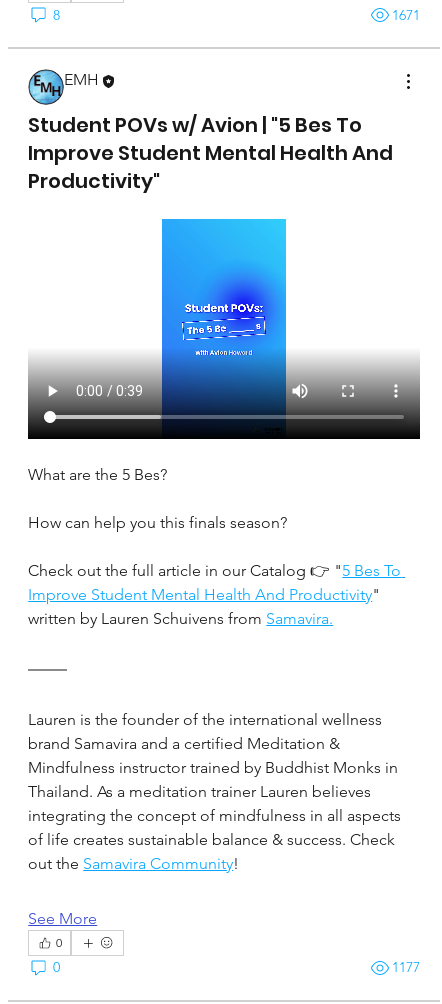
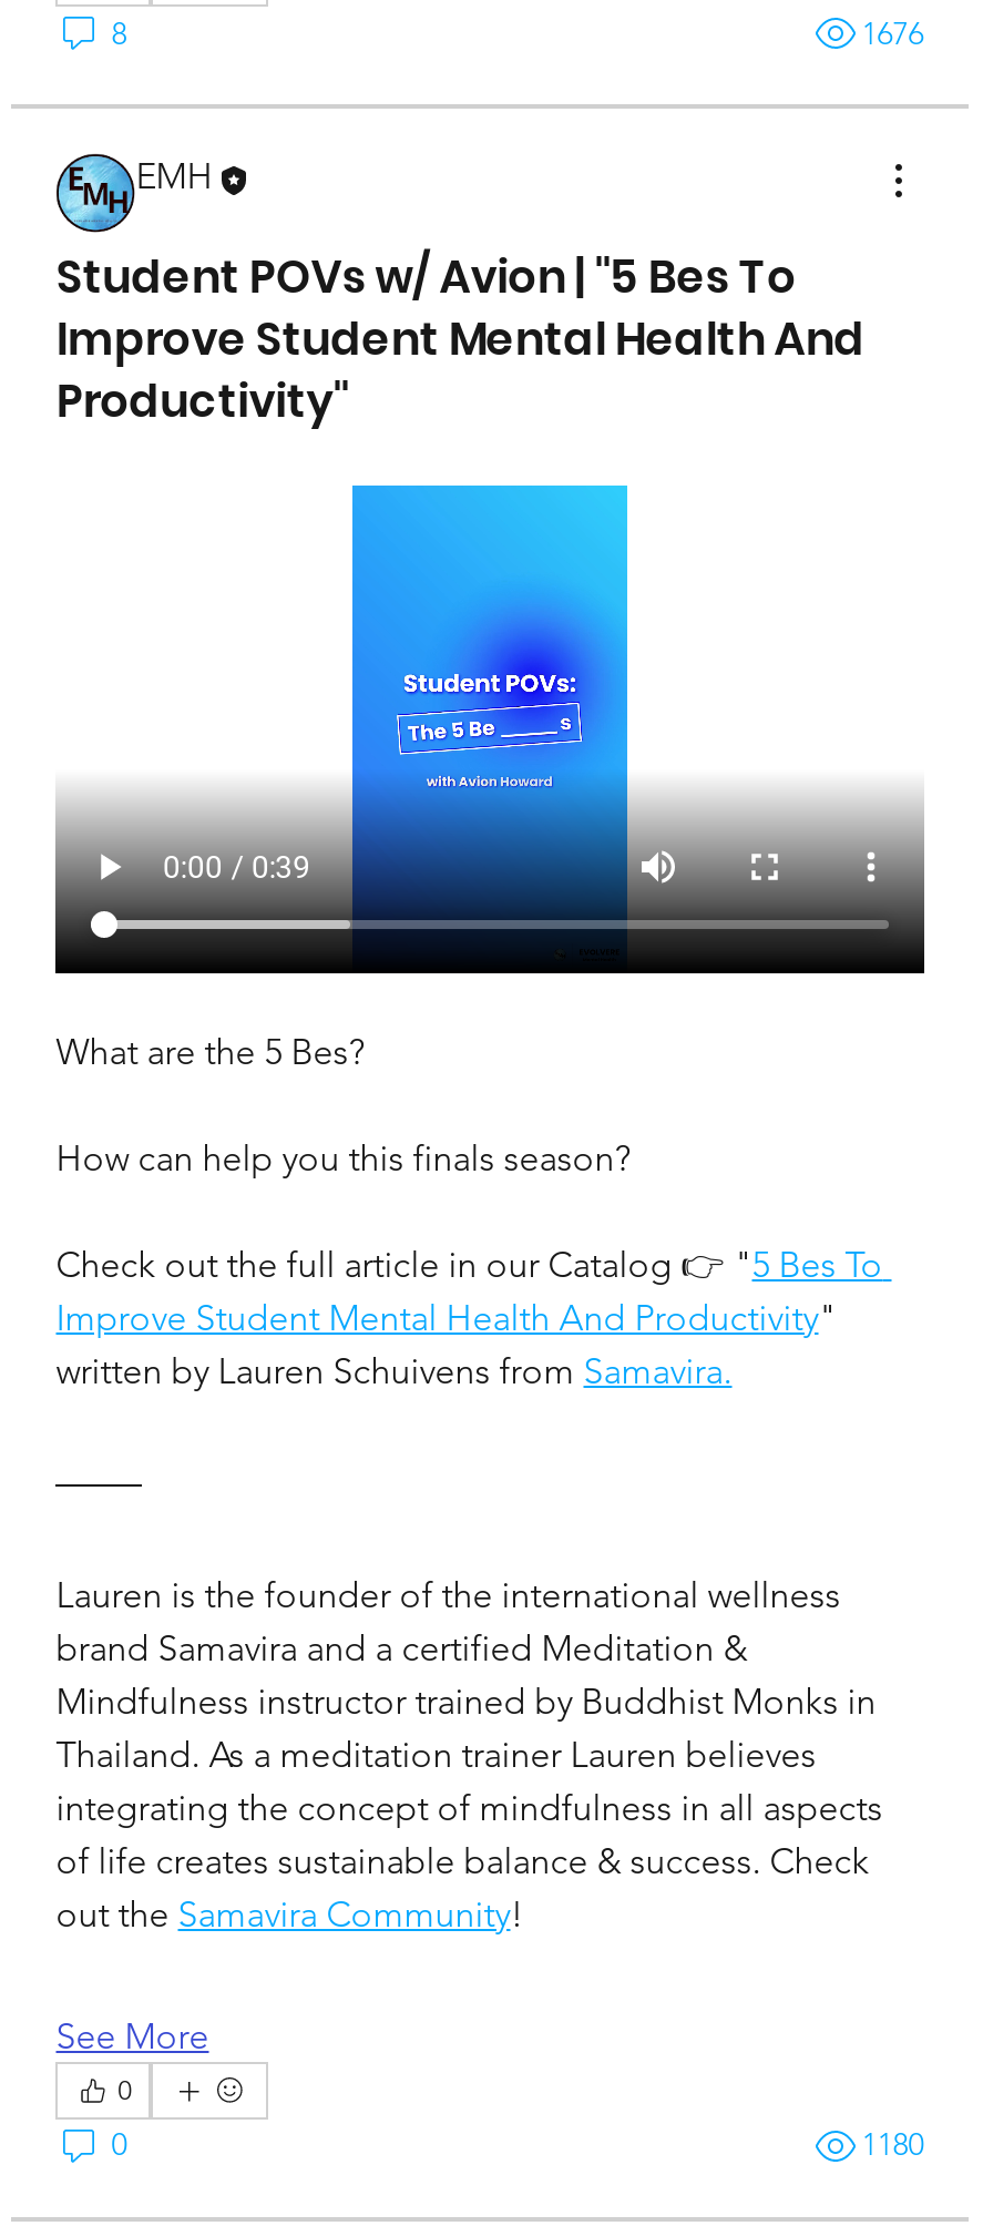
[392,6,420,24] 1671 -> [862,13,924,53] 1676
[392,958,420,976] 1177 -> [862,2125,924,2165] 1180

